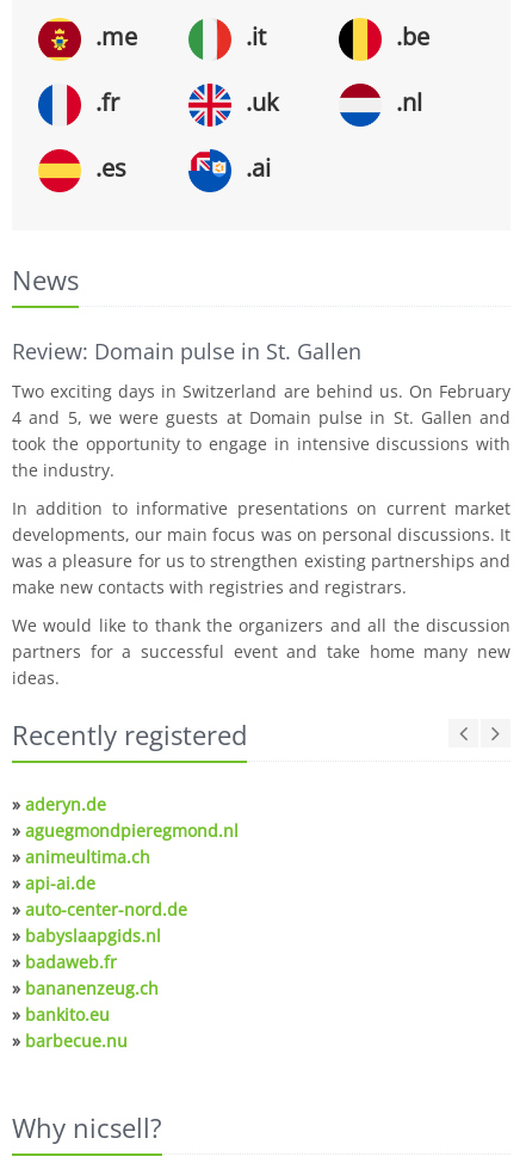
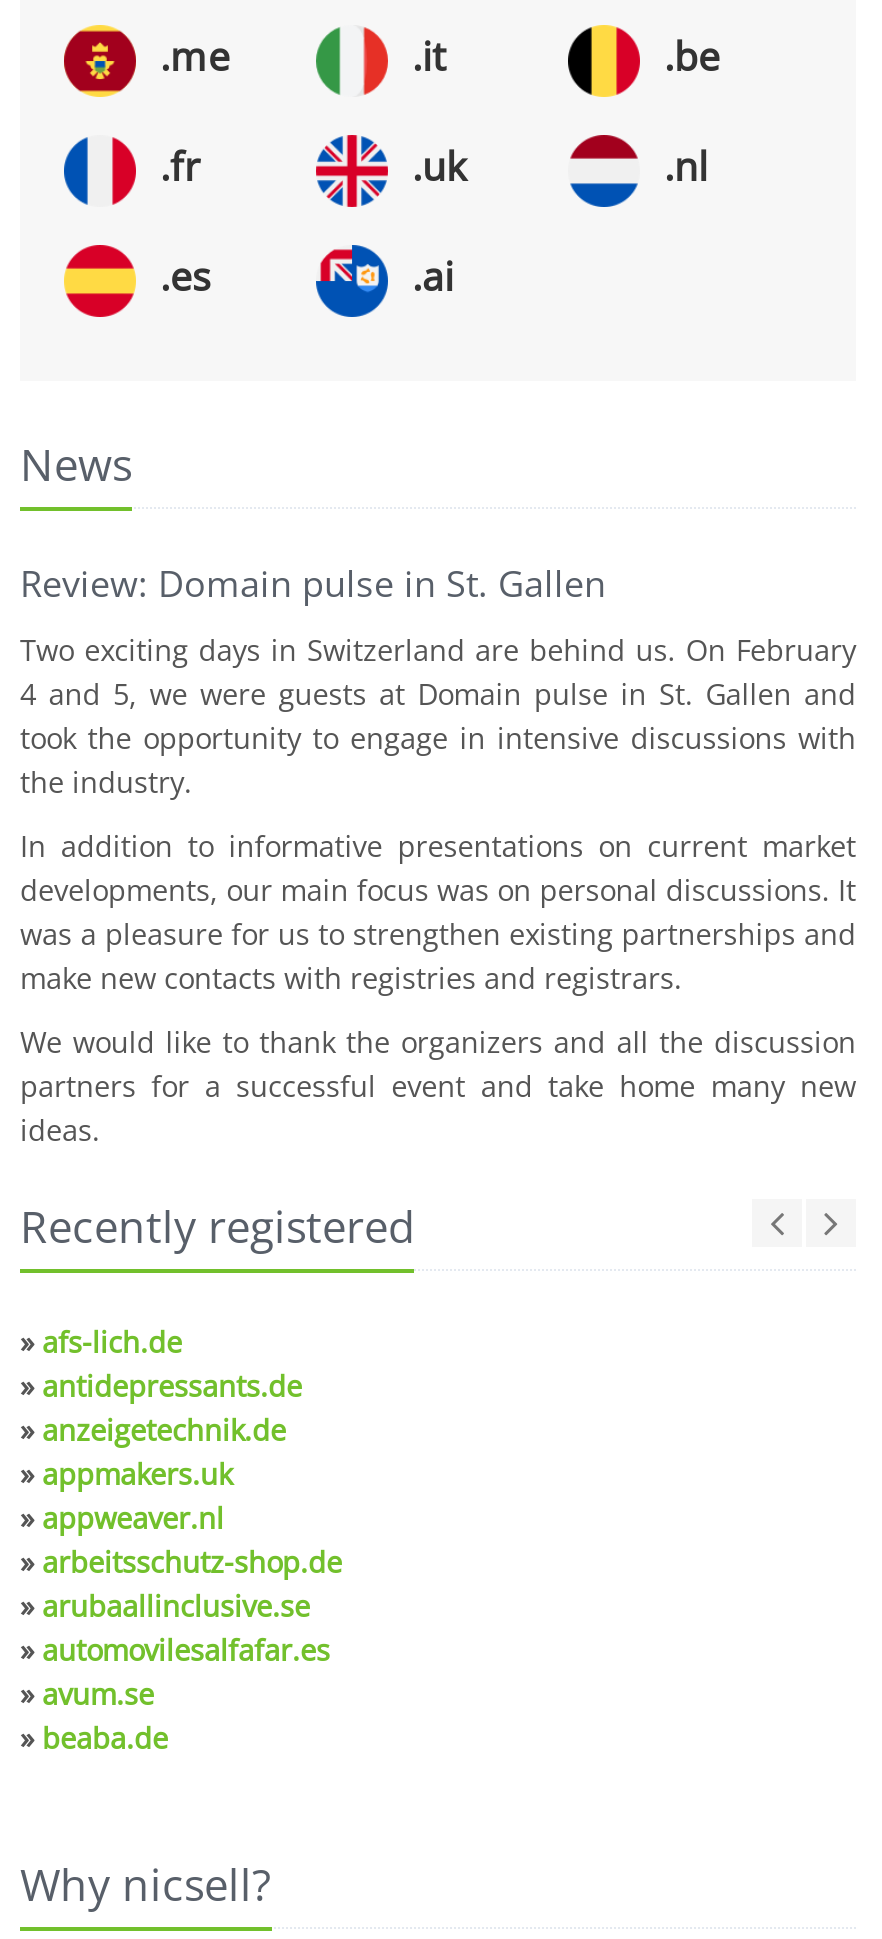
[12,793,239,1052] » aderyn.de | » aguegmondpieregmond.nl | » animeultima.ch | » api-ai.de | » auto-center-nord.de | » babyslaapgids.nl | » badaweb.fr | » bananenzeug.ch | » bankito.eu | » barbecue.nu -> [20,1323,342,1757] » afs-lich.de | » antidepressants.de | » anzeigetechnik.de | » appmakers.uk | » appweaver.nl | » arbeitsschutz-shop.de | » arubaallinclusive.se | » automovilesalfafar.es | » avum.se | » beaba.de

